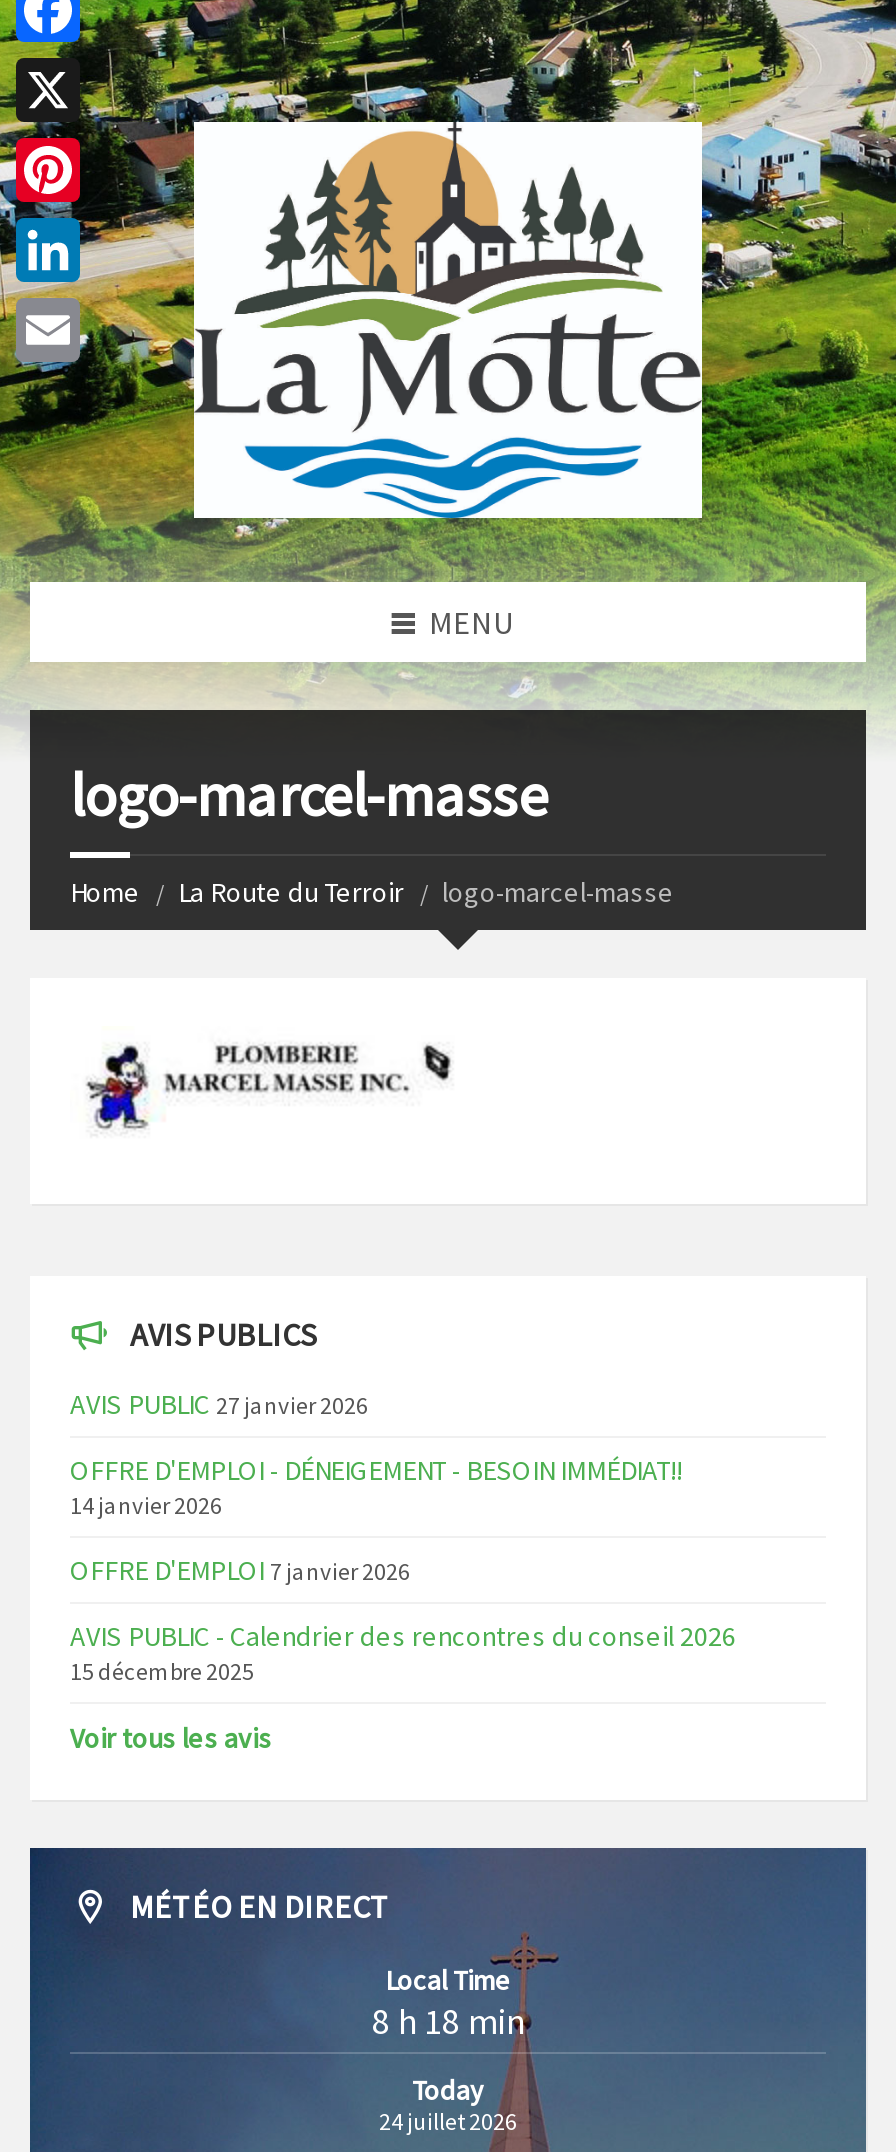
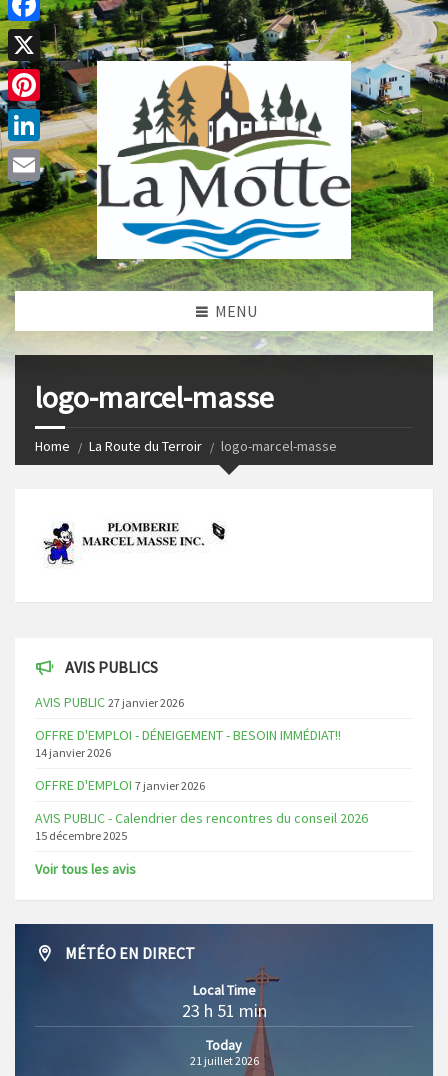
[372,1998,524,2044] 8 h 18 min -> [181,999,266,1022] 23 h 51 min
[379,2106,517,2136] 24 juillet 2026 -> [189,1053,258,1068] 21 juillet 2026

